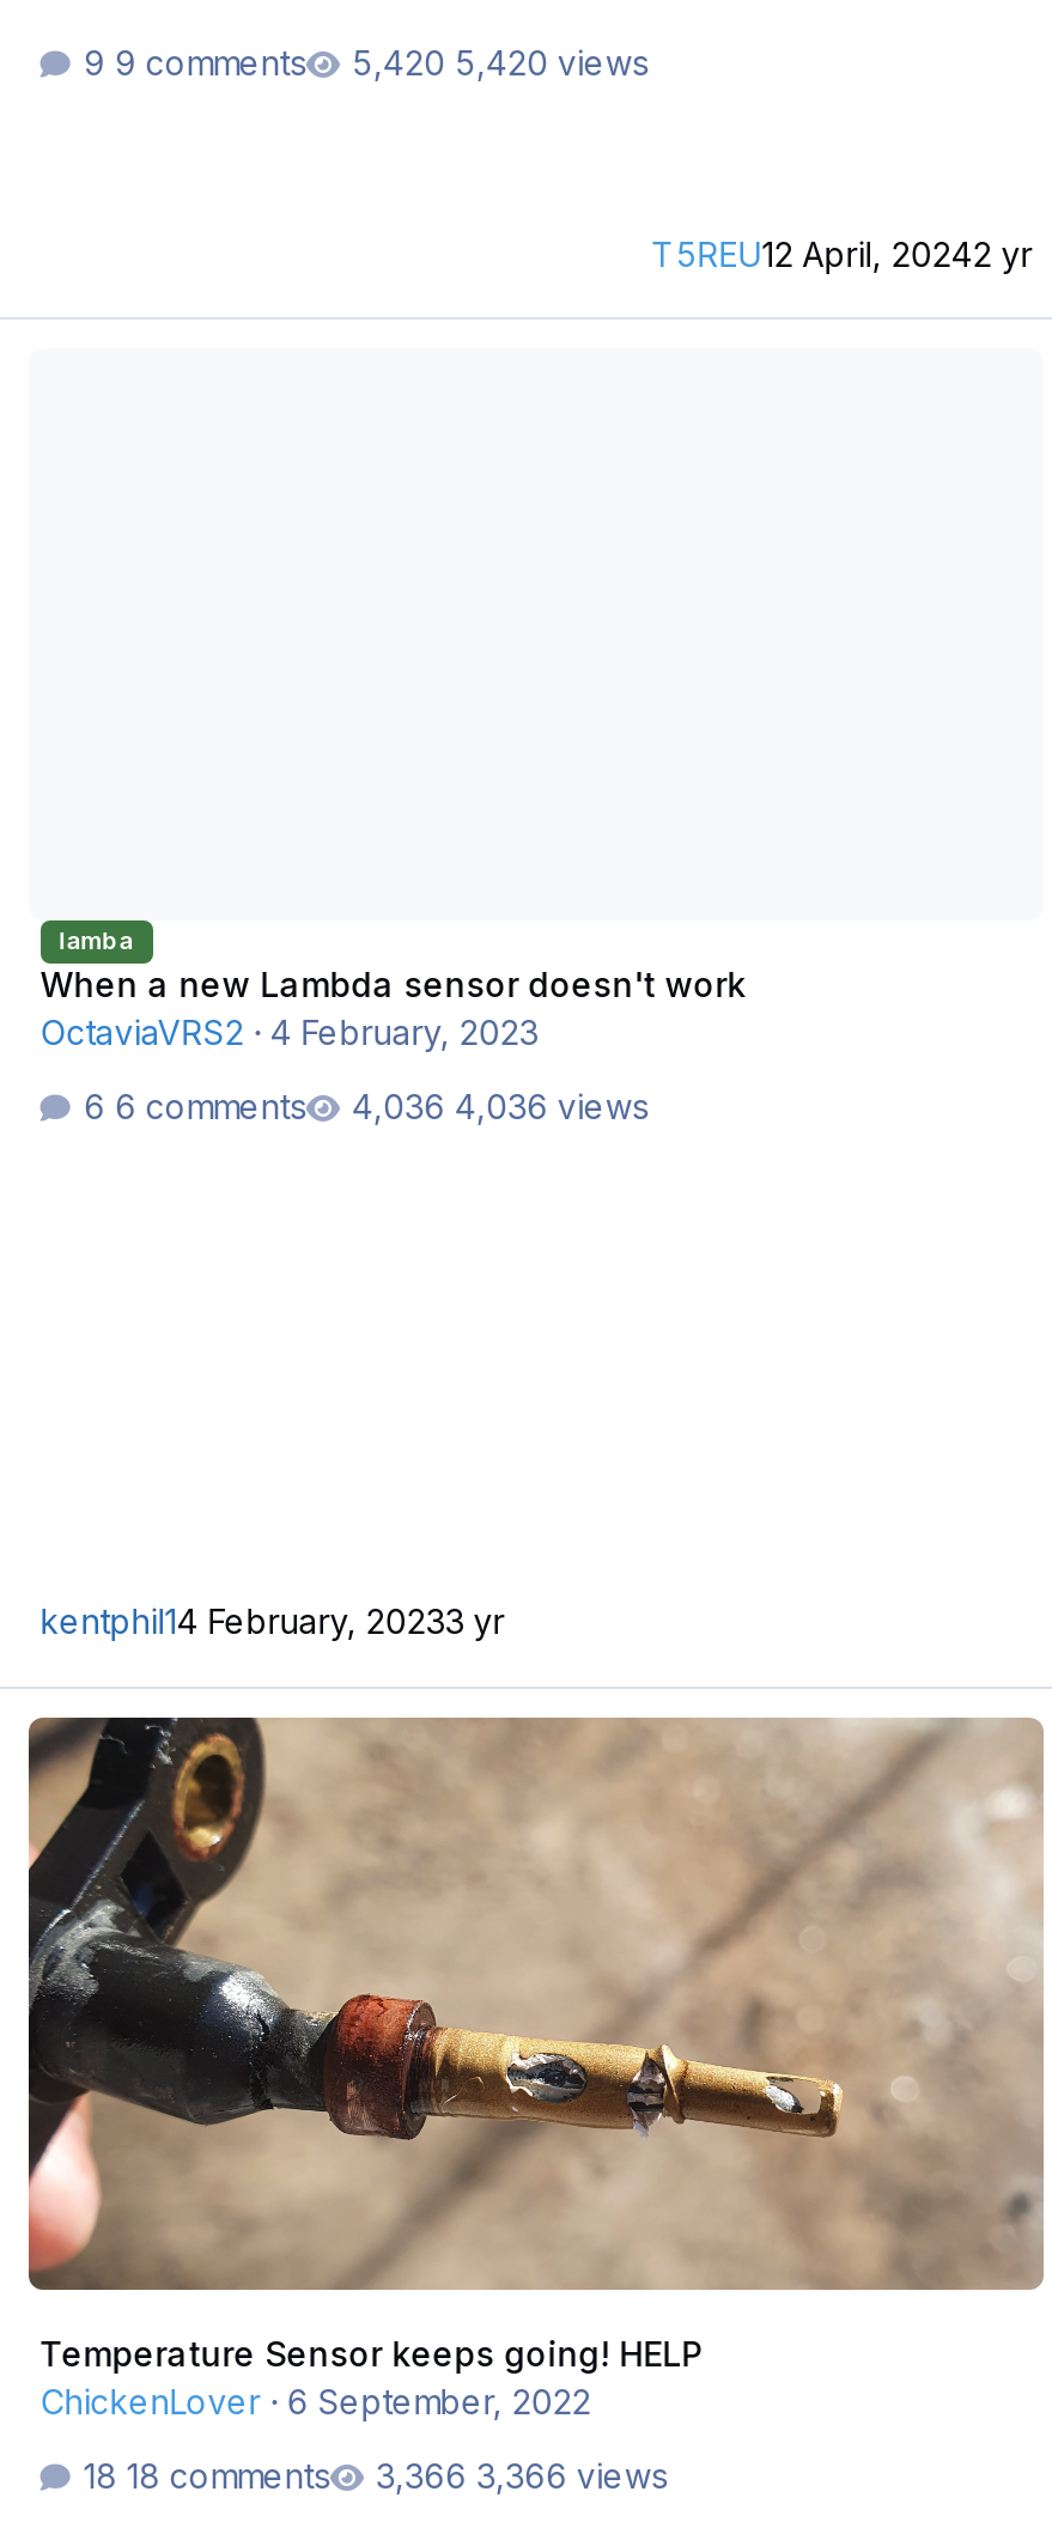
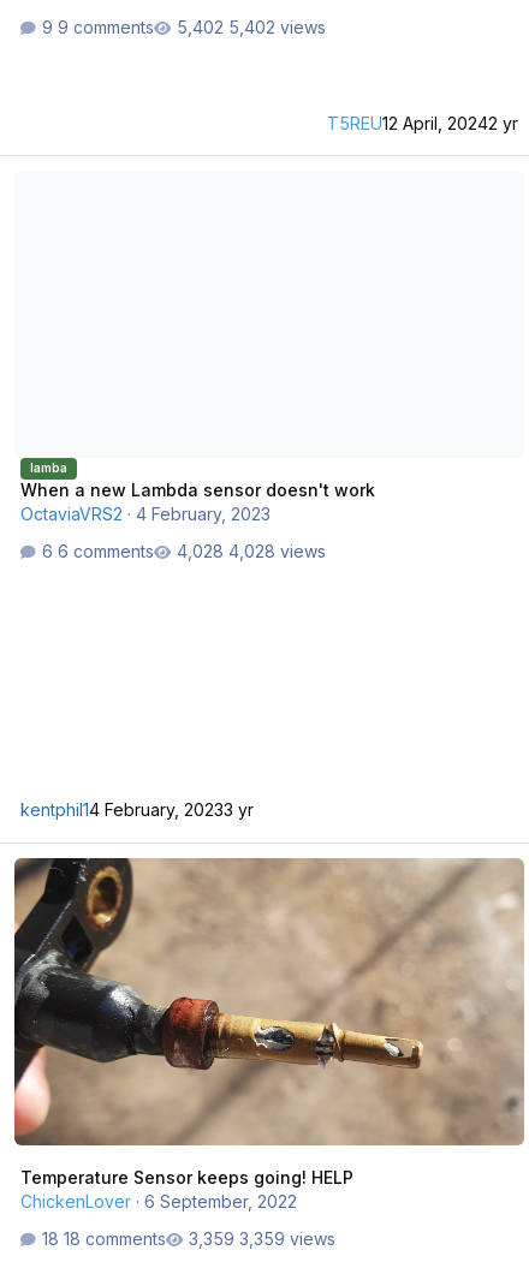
[455,42,648,83] 5,420 views -> [228,17,326,37] 5,402 views
[455,1087,648,1127] 4,036 views -> [228,541,326,562] 4,028 views
[476,2455,668,2496] 3,366 views -> [239,1229,335,1249] 3,359 views

